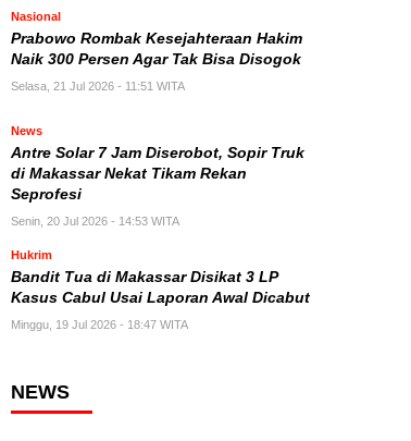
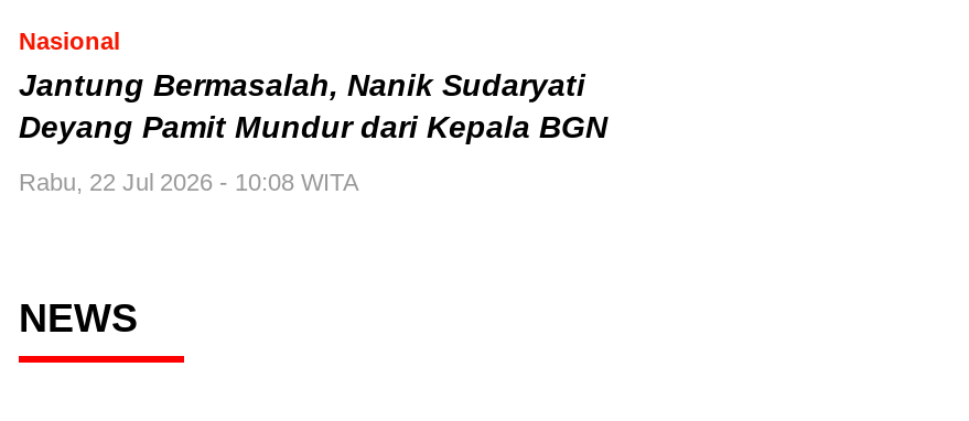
[11,31,310,332] Prabowo Rombak Kesejahteraan Hakim | Naik 300 Persen Agar Tak Bisa Disogok | Selasa, 21 Jul 2026 - 11:51 WITA | News | Antre Solar 7 Jam Diserobot, Sopir Truk | di Makassar Nekat Tikam Rekan | Seprofesi | Senin, 20 Jul 2026 - 14:53 WITA | Hukrim | Bandit Tua di Makassar Disikat 3 LP | Kasus Cabul Usai Laporan Awal Dicabut | Minggu, 19 Jul 2026 - 18:47 WITA -> [19,71,607,196] Jantung Bermasalah, Nanik Sudaryati | Deyang Pamit Mundur dari Kepala BGN | Rabu, 22 Jul 2026 - 10:08 WITA

